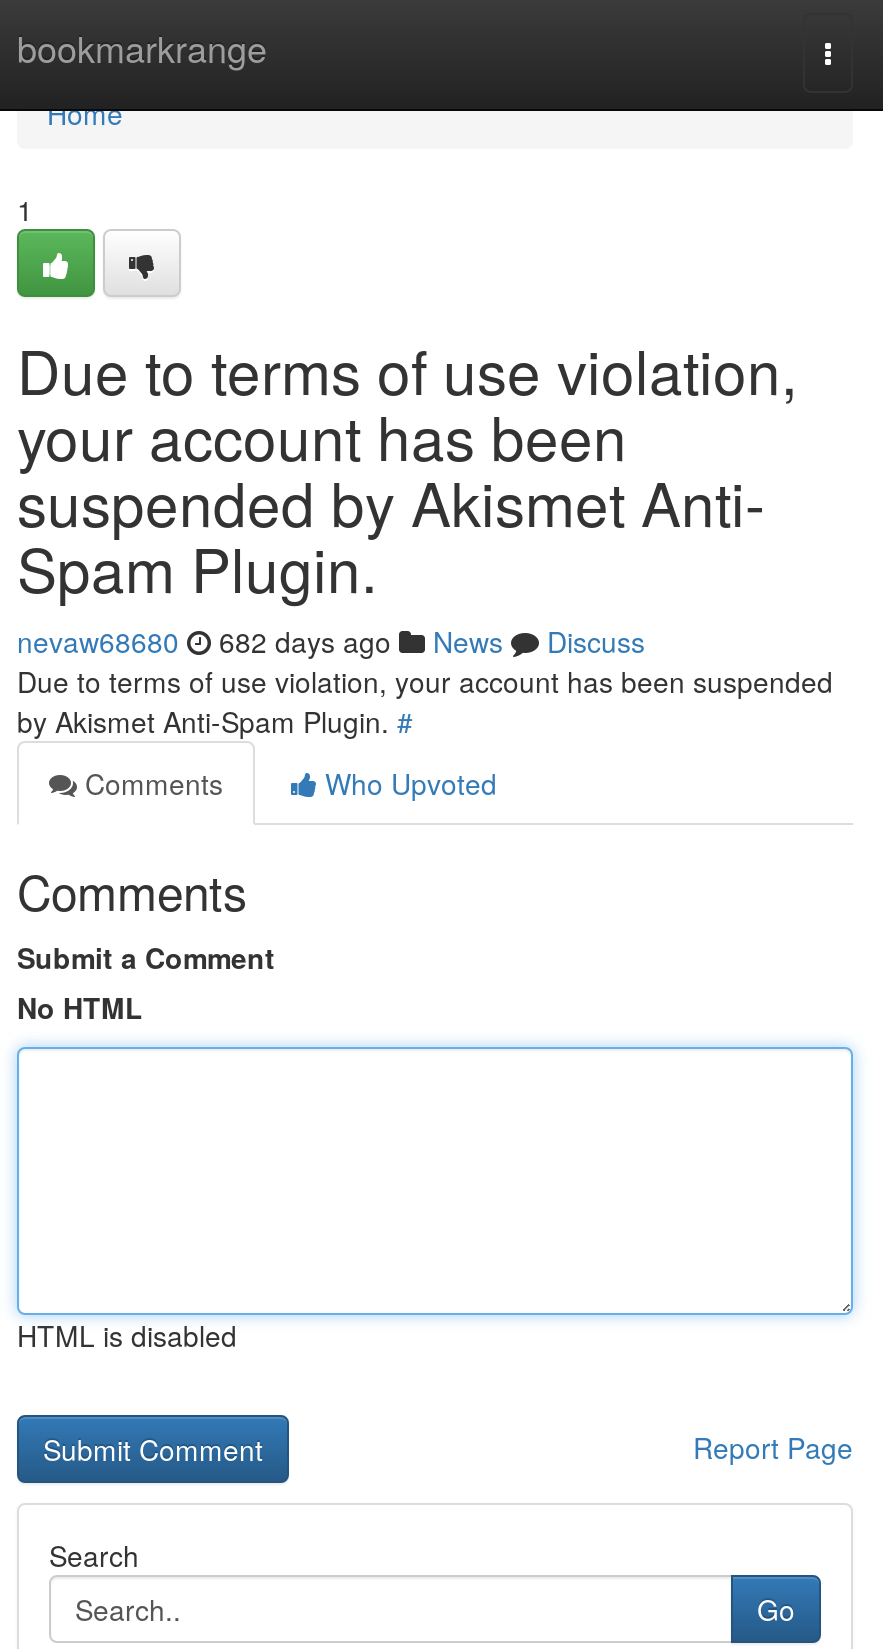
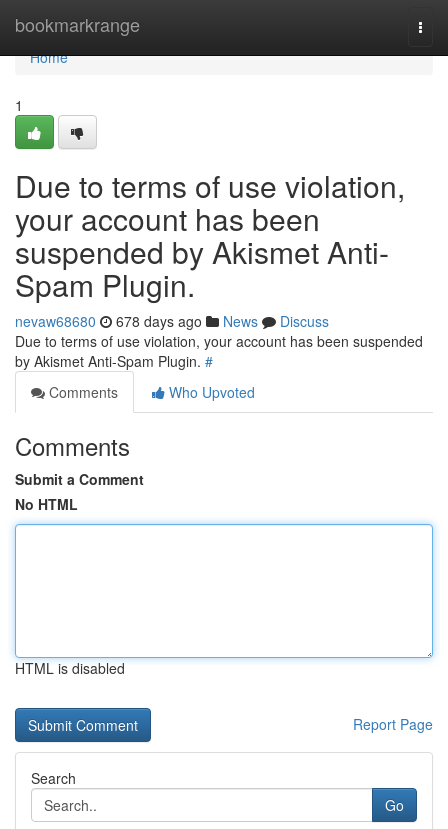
[17,621,645,661] nevaw68680 682 days ago News Discuss -> [15,311,329,331] nevaw68680 678 days ago News Discuss

